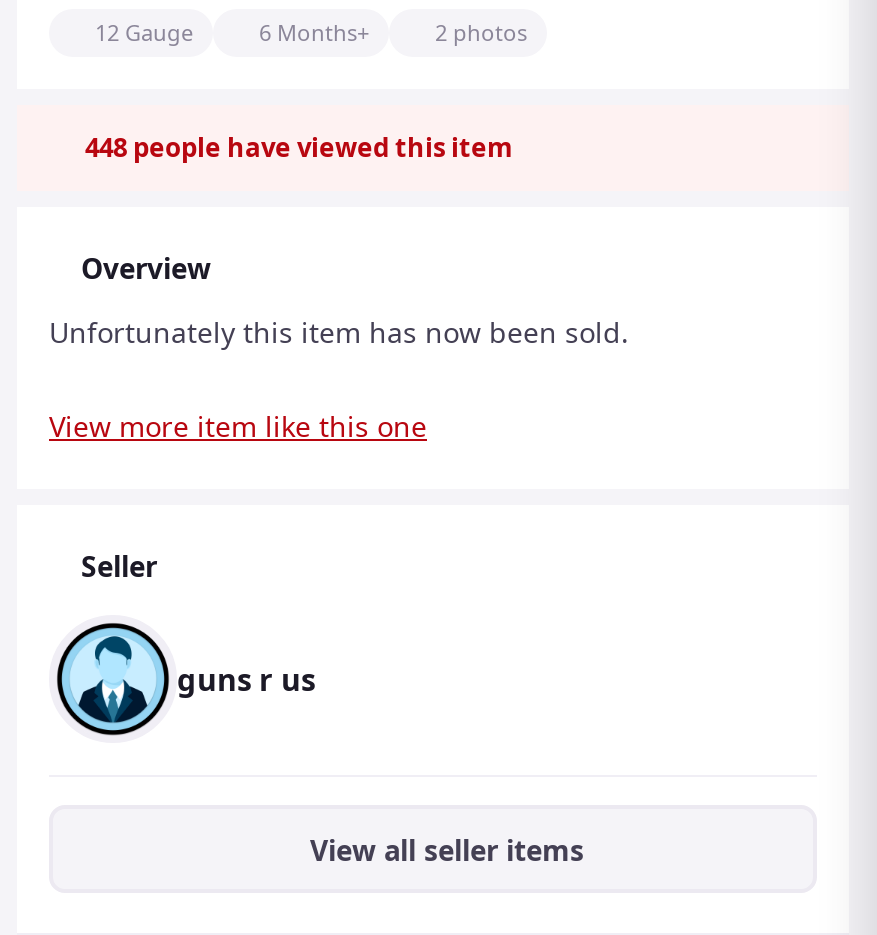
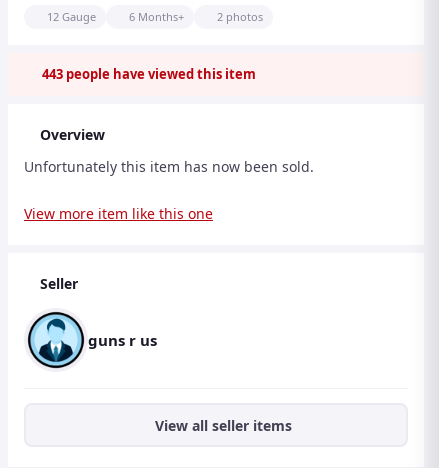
[85,130,513,166] 448 people have viewed this item -> [42,65,256,83] 443 people have viewed this item

